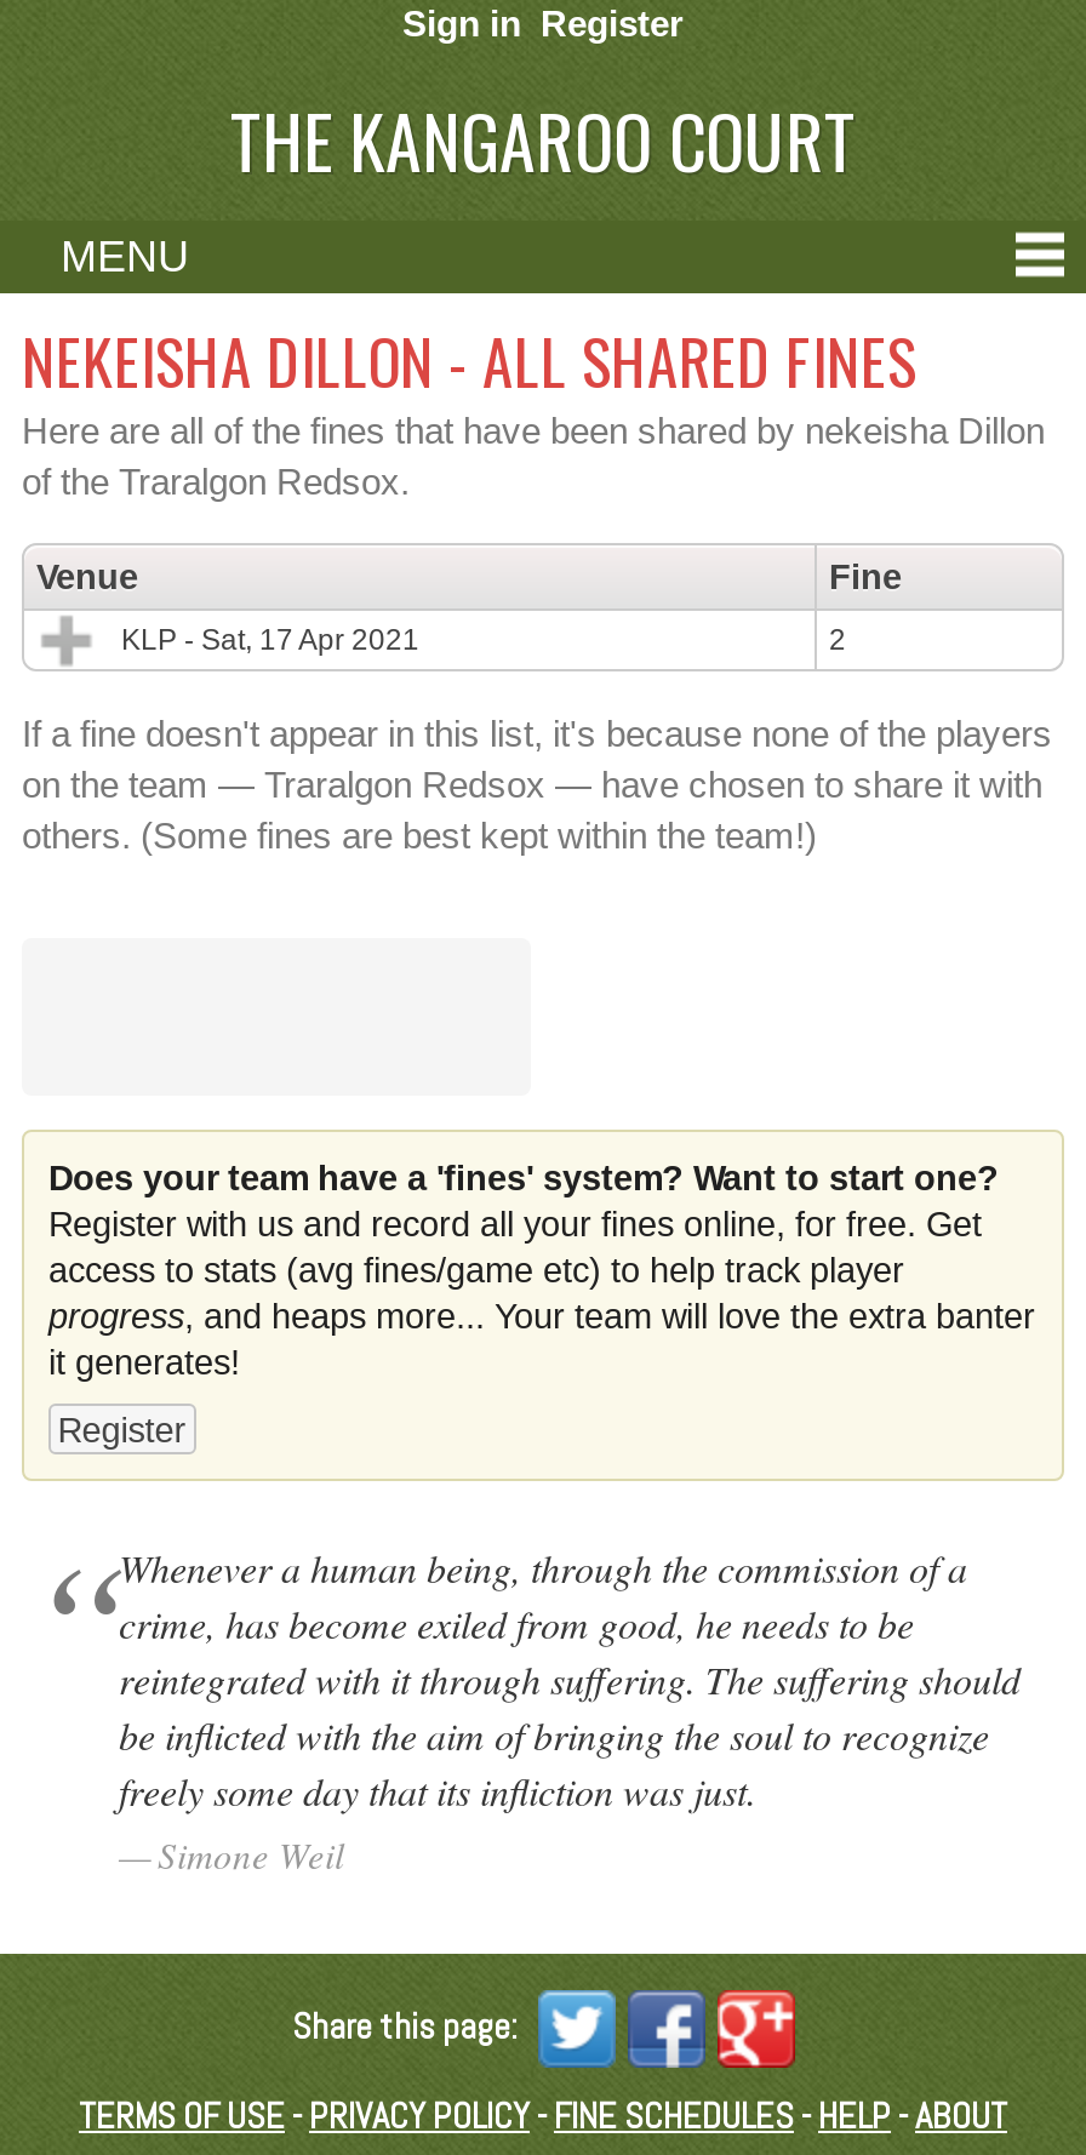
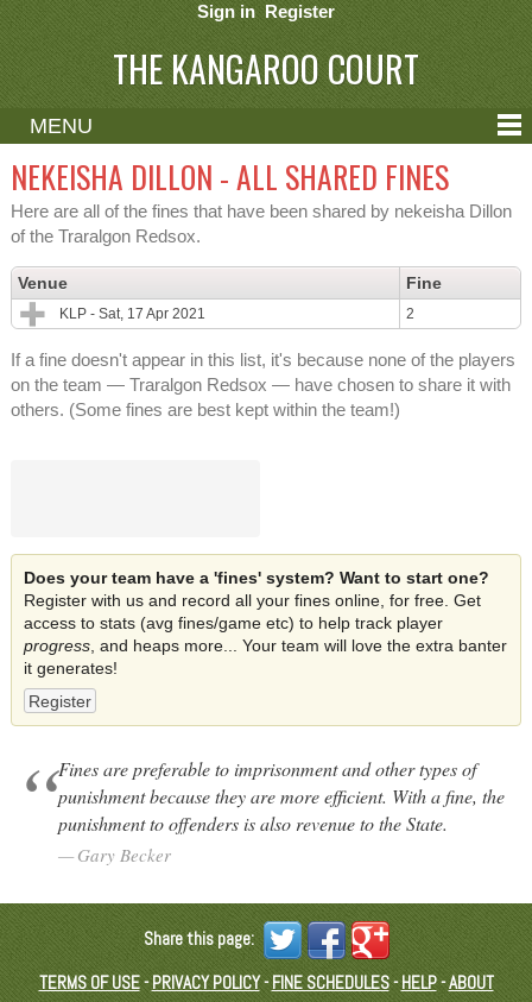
[119,1542,1021,1879] Whenever a human being, through the commission of a | crime, has become exiled from good, he needs to be | reintegrated with it through suffering. The suffering should | be inflicted with the aim of bringing the soul to recognize | freely some day that its infliction was just. | Simone Weil -> [58,756,505,867] Fines are preferable to imprisonment and other types of | punishment because they are more efficient. With a fine, the | punishment to offenders is also revenue to the State. | Gary Becker

